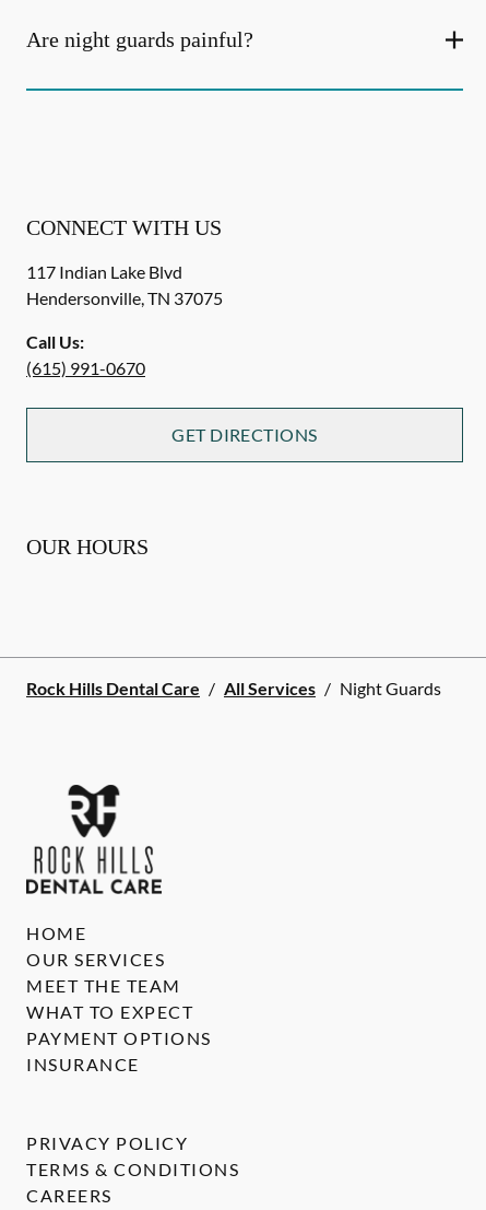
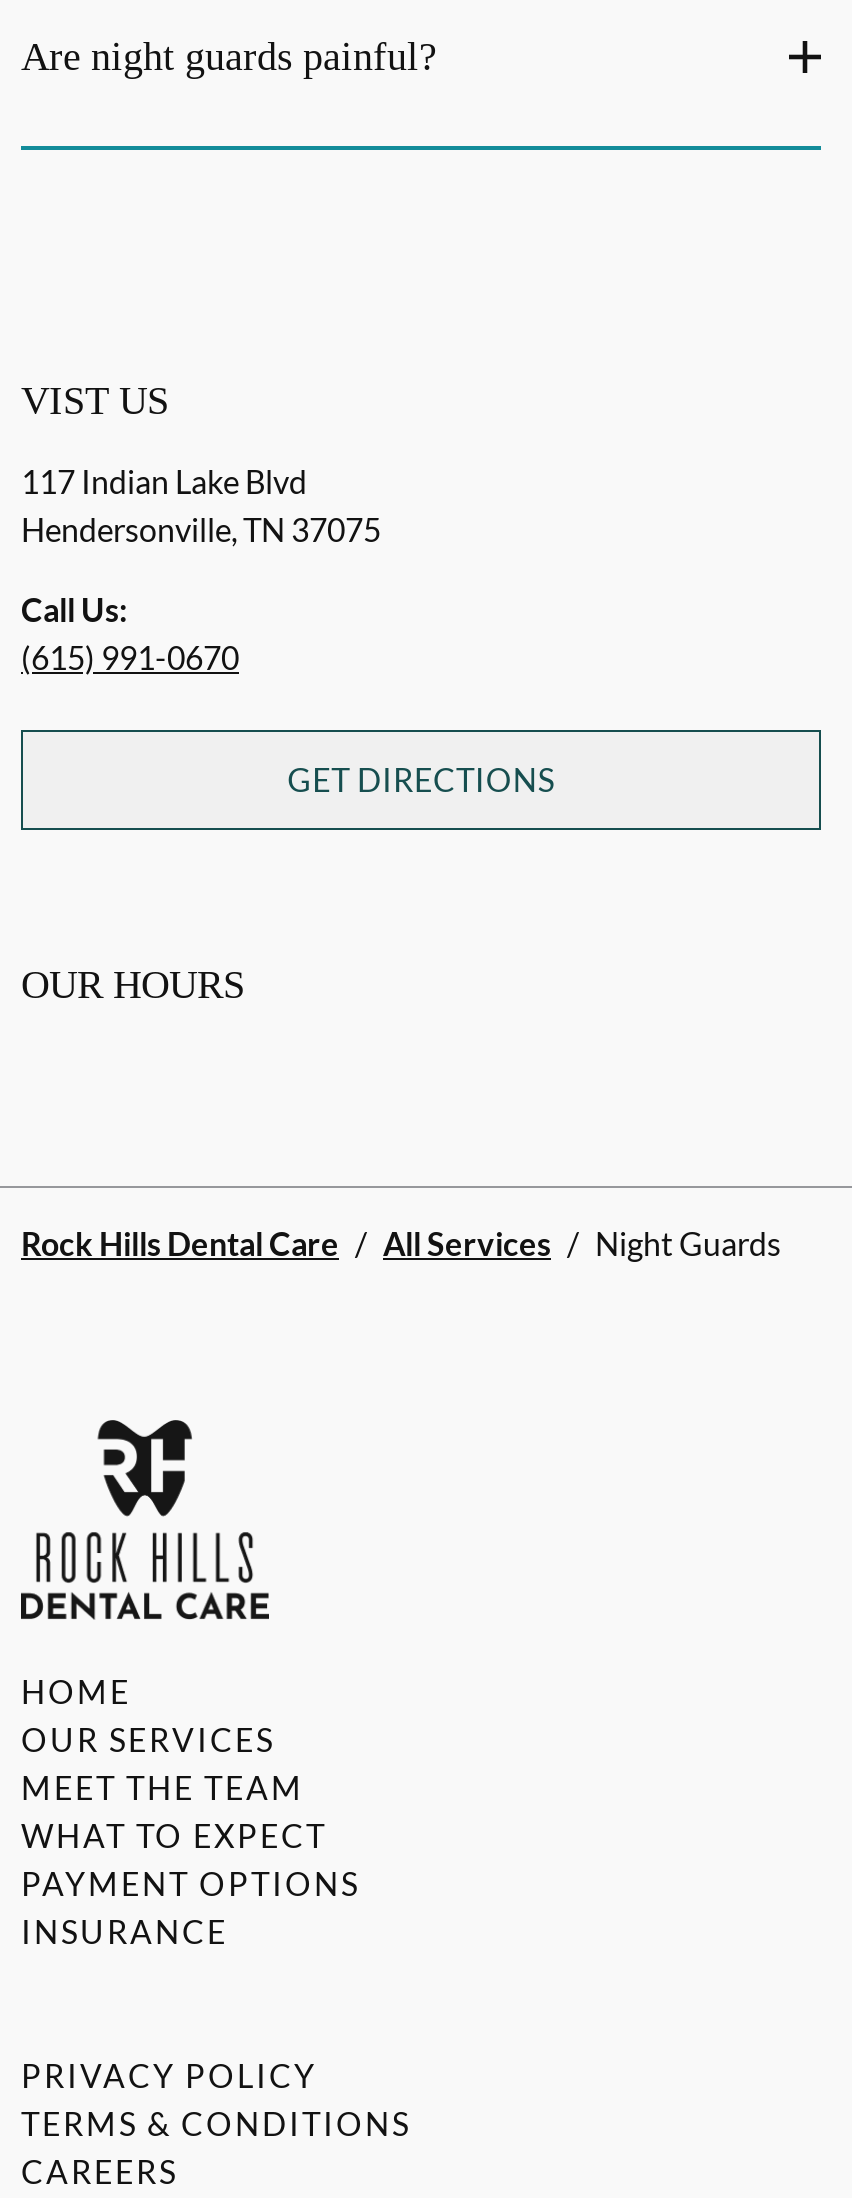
[26,215,222,239] CONNECT WITH US -> [21,378,169,422] VIST US

